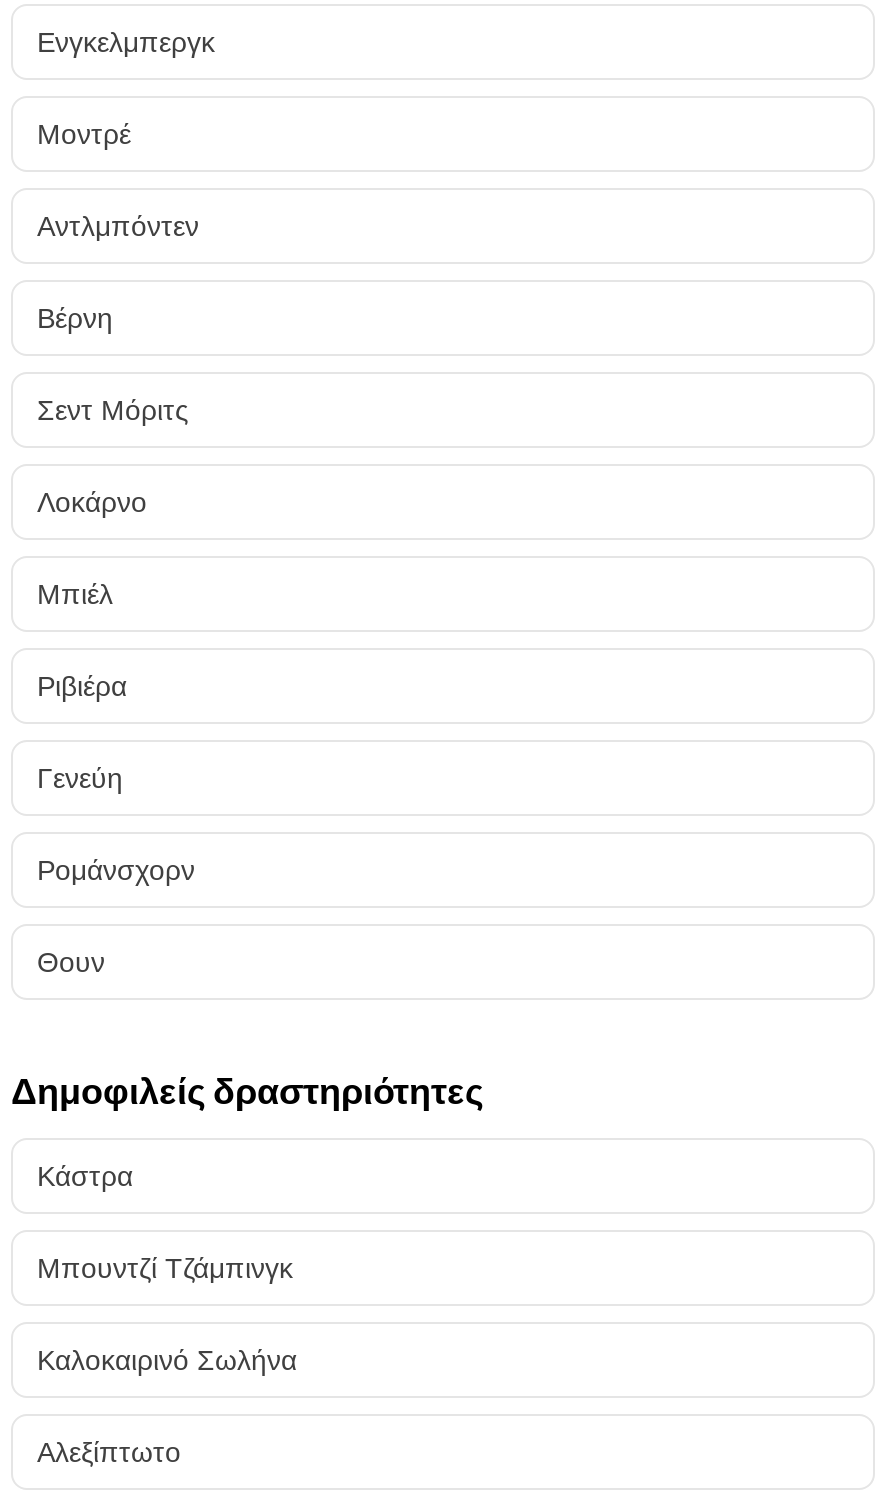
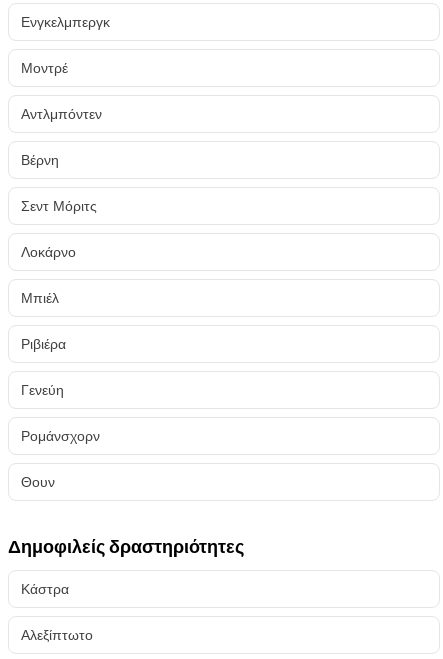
[37,1250,297,1376] Μπουντζί Τζάμπινγκ | Καλοκαιρινό Σωλήνα -> none

